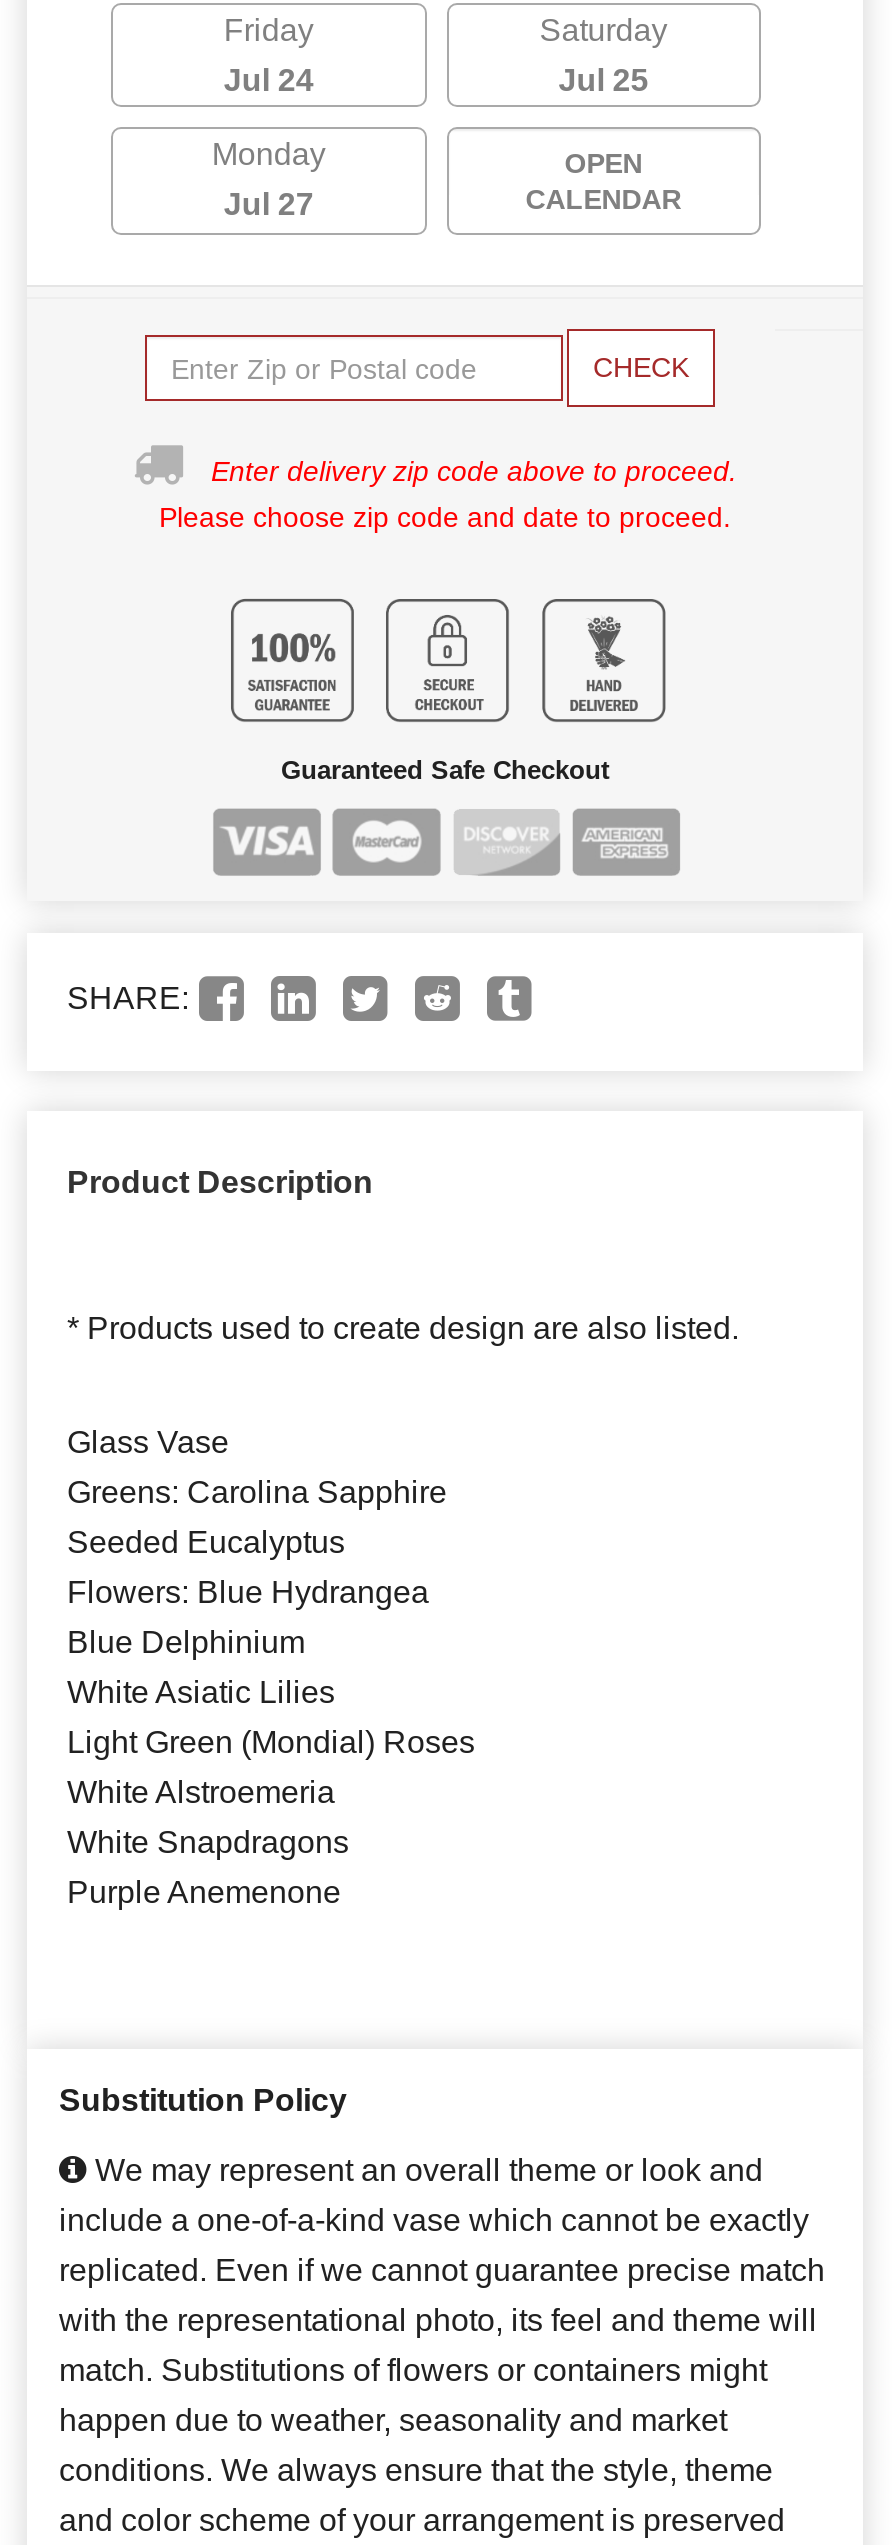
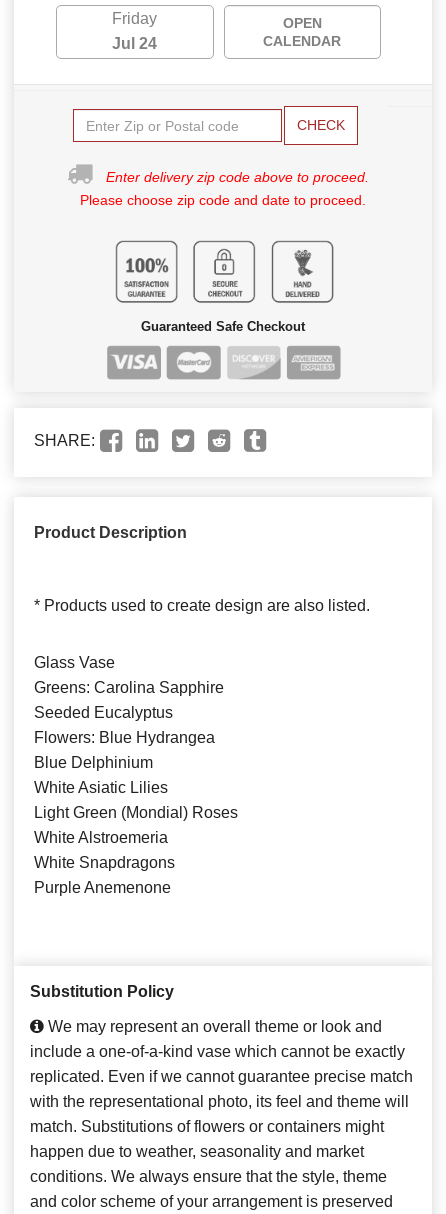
[212,13,668,221] Saturday | Jul 25 | Monday | Jul 27 -> none

